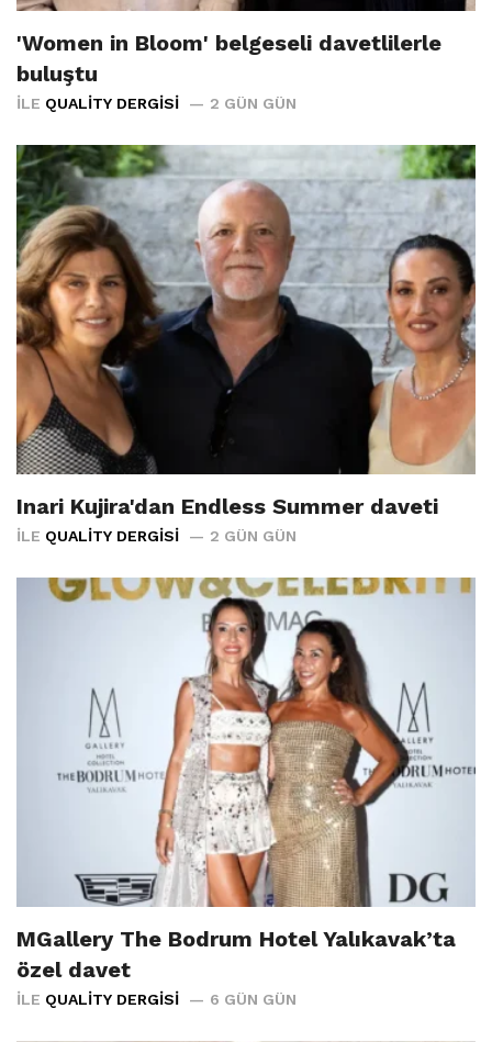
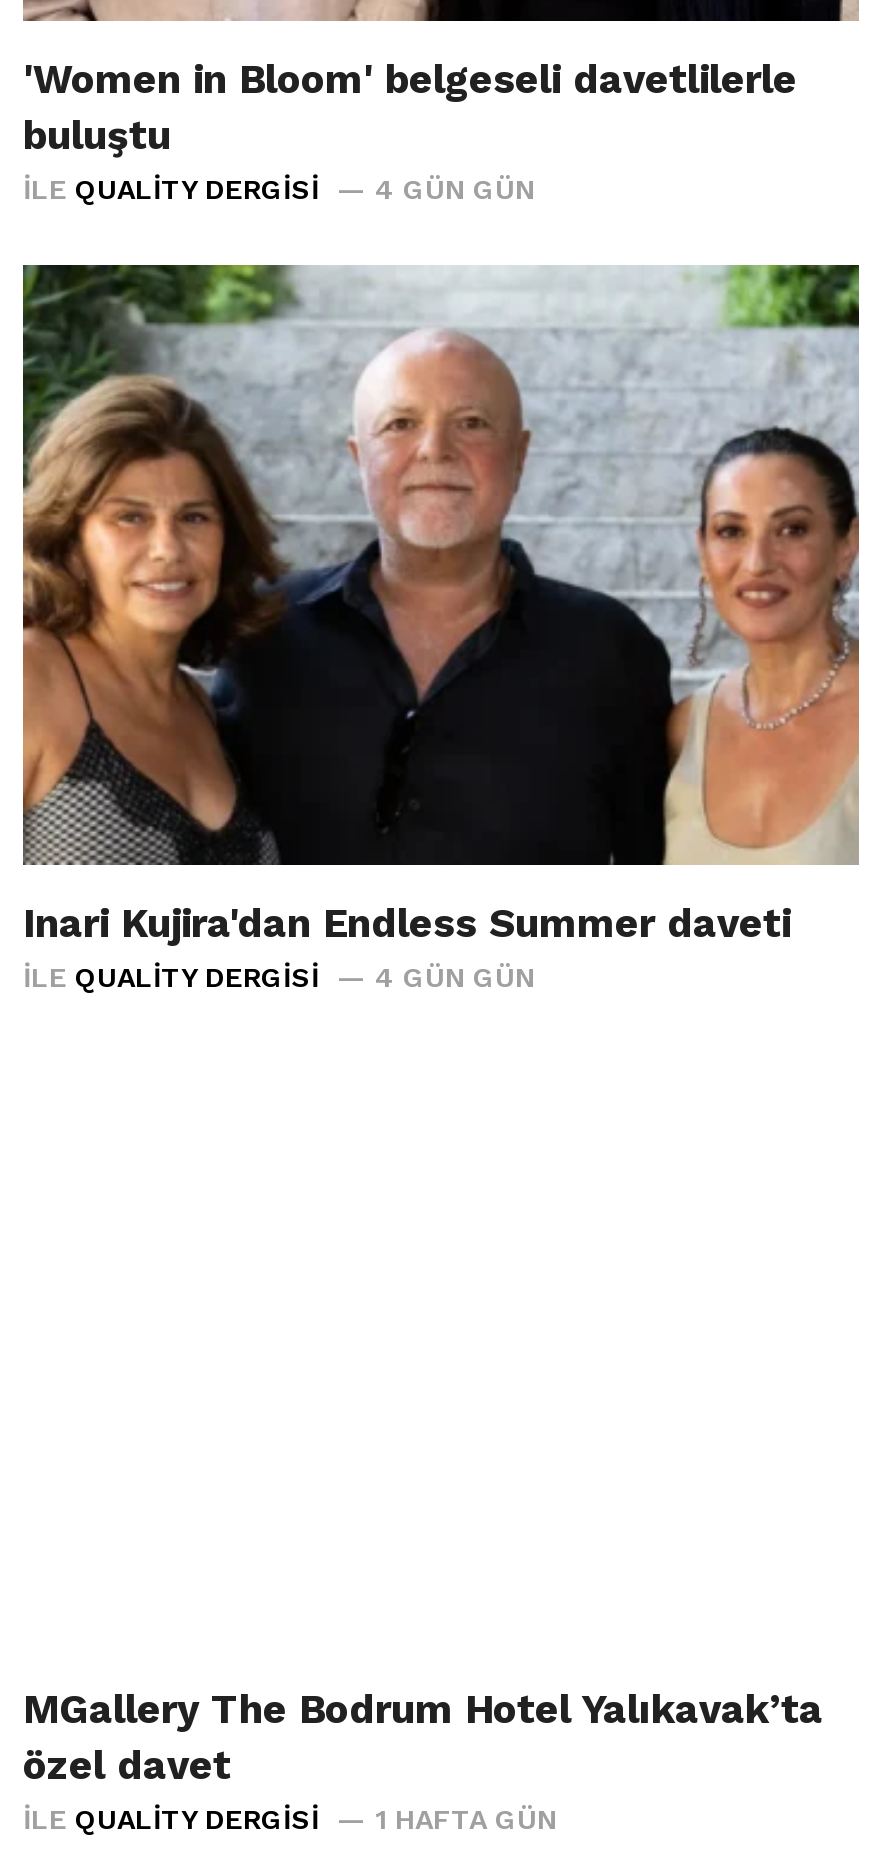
[210,95,297,112] 2 GÜN GÜN -> [375,173,535,205] 4 GÜN GÜN
[210,527,297,545] 2 GÜN GÜN -> [375,960,535,992] 4 GÜN GÜN
[16,576,477,908] [image] -> none
[210,990,297,1007] 6 GÜN GÜN -> [375,1803,557,1835] 1 HAFTA GÜN

